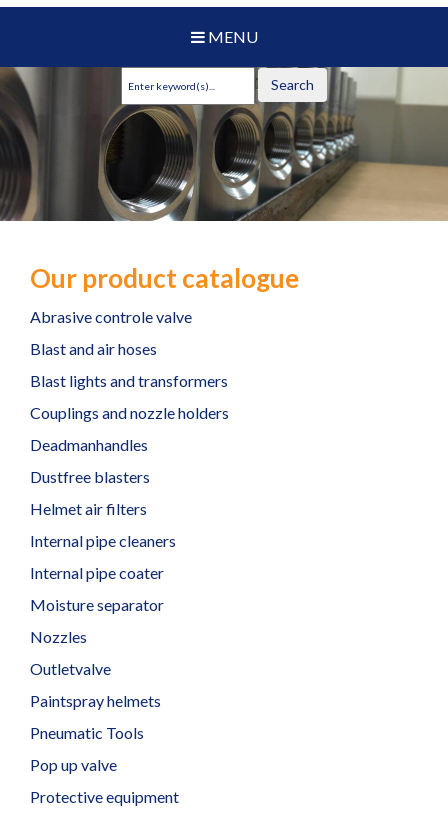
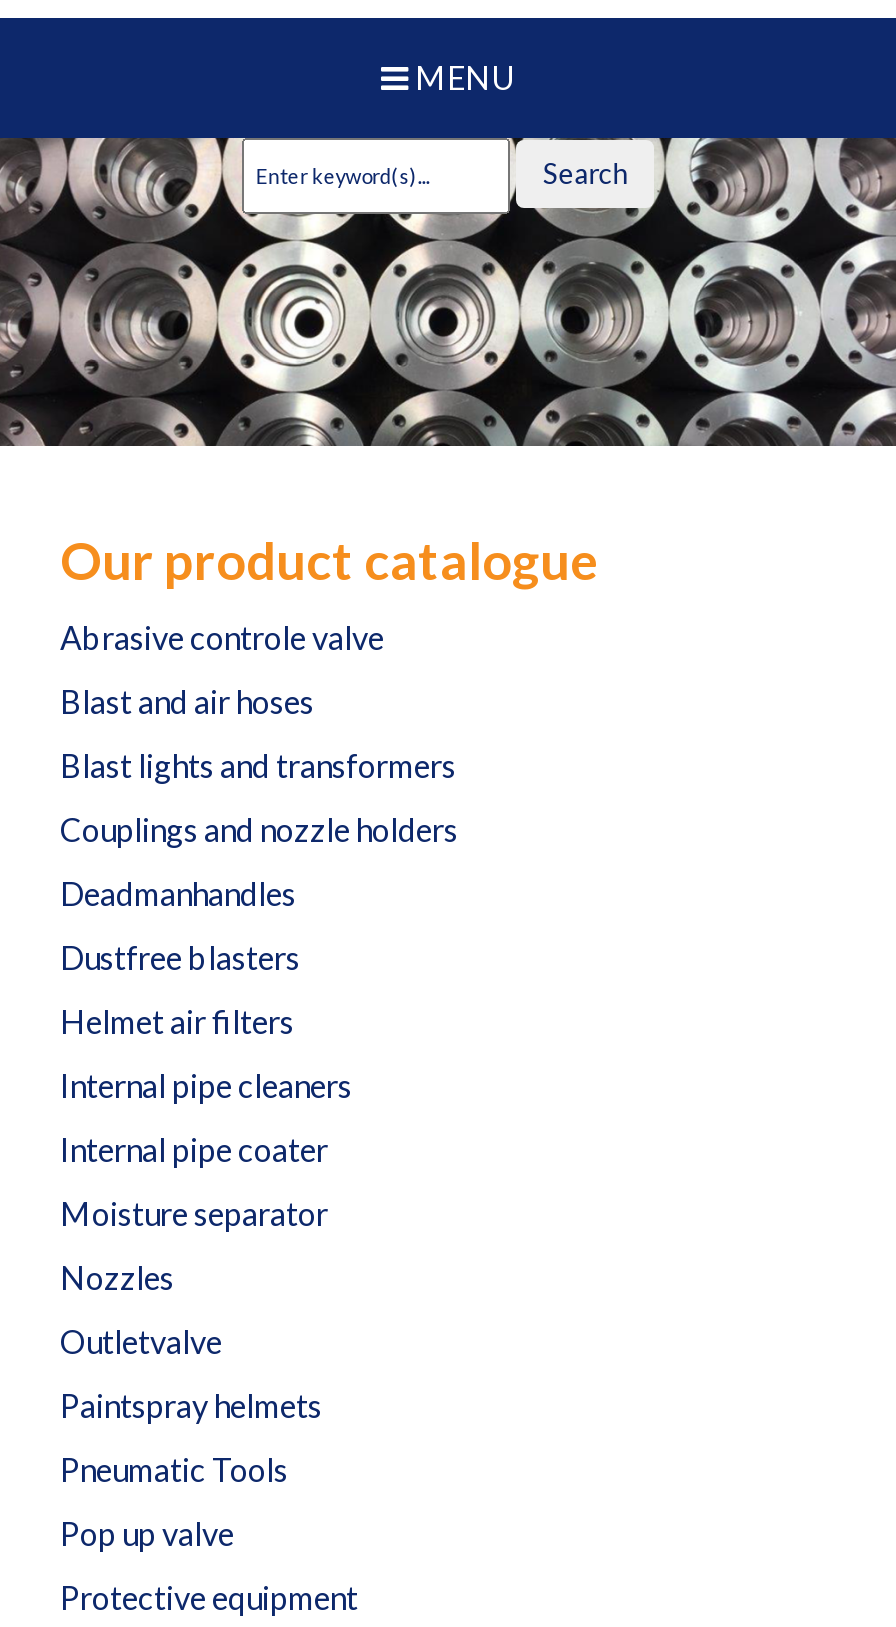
[3,66,445,222] [image] -> [6,136,890,448] [image]

